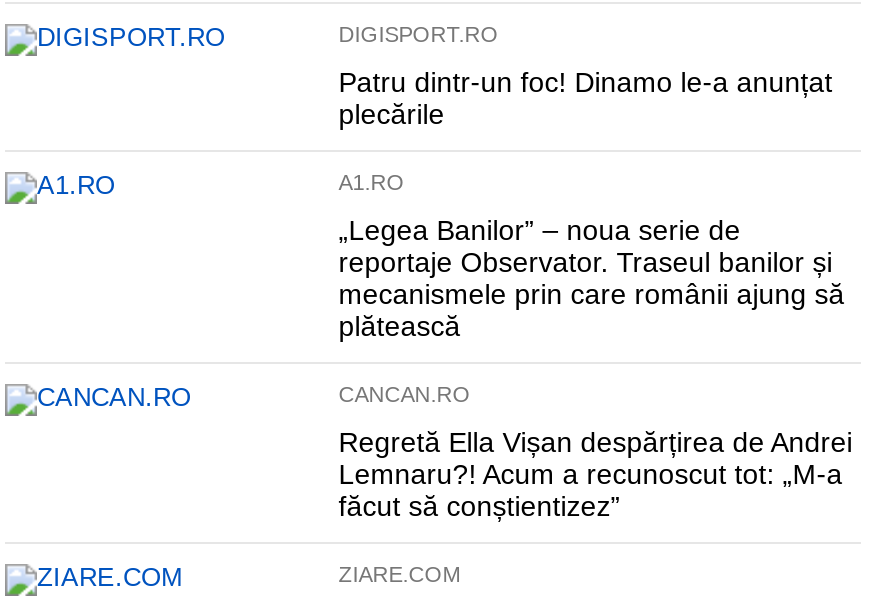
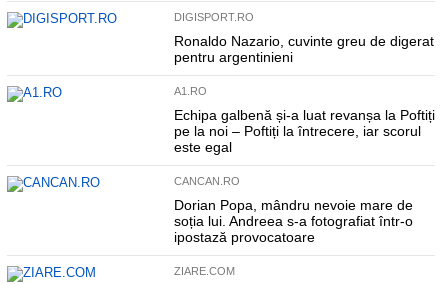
[339,66,833,130] Patru dintr-un foc! Dinamo le-a anunțat | plecările -> [174,33,434,65] Ronaldo Nazario, cuvinte greu de digerat | pentru argentinieni
[339,214,845,342] „Legea Banilor” – noua serie de | reportaje Observator. Traseul banilor și | mecanismele prin care românii ajung să | plătească -> [174,107,435,155] Echipa galbenă și-a luat revanșa la Poftiți | pe la noi – Poftiți la întrecere, iar scorul | este egal
[339,426,853,522] Regretă Ella Vișan despărțirea de Andrei | Lemnaru?! Acum a recunoscut tot: „M-a | făcut să conștientizez” -> [174,197,413,245] Dorian Popa, mândru nevoie mare de | soția lui. Andreea s-a fotografiat într-o | ipostază provocatoare

